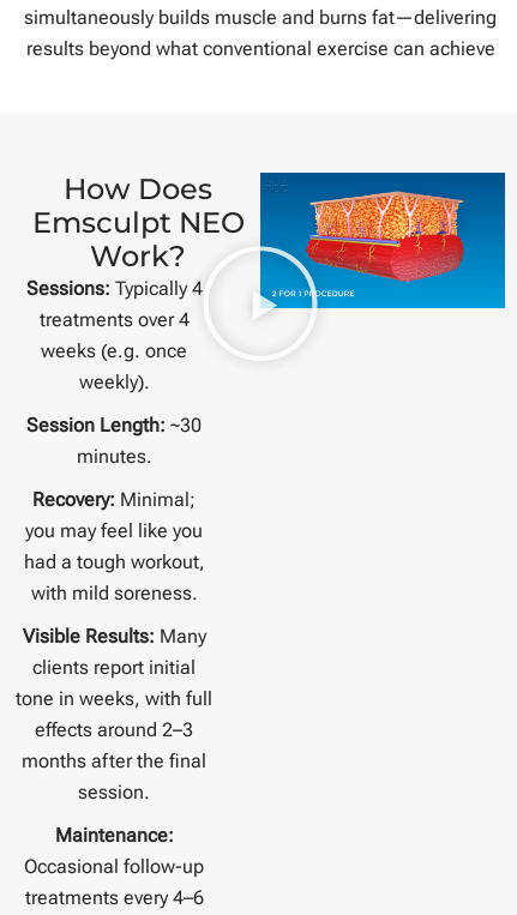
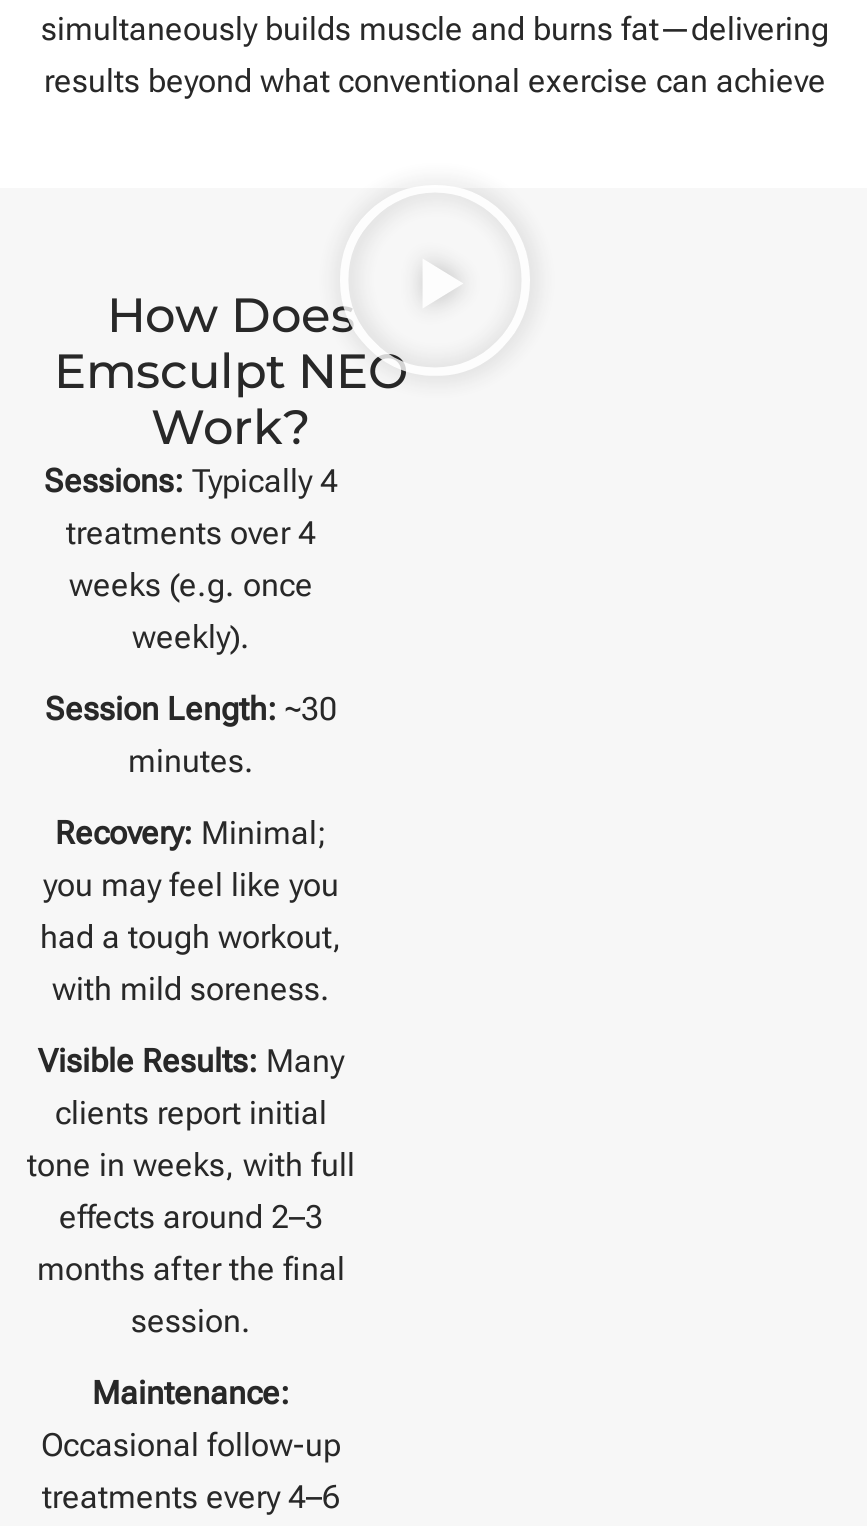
[259,171,506,309] [image] -> none

